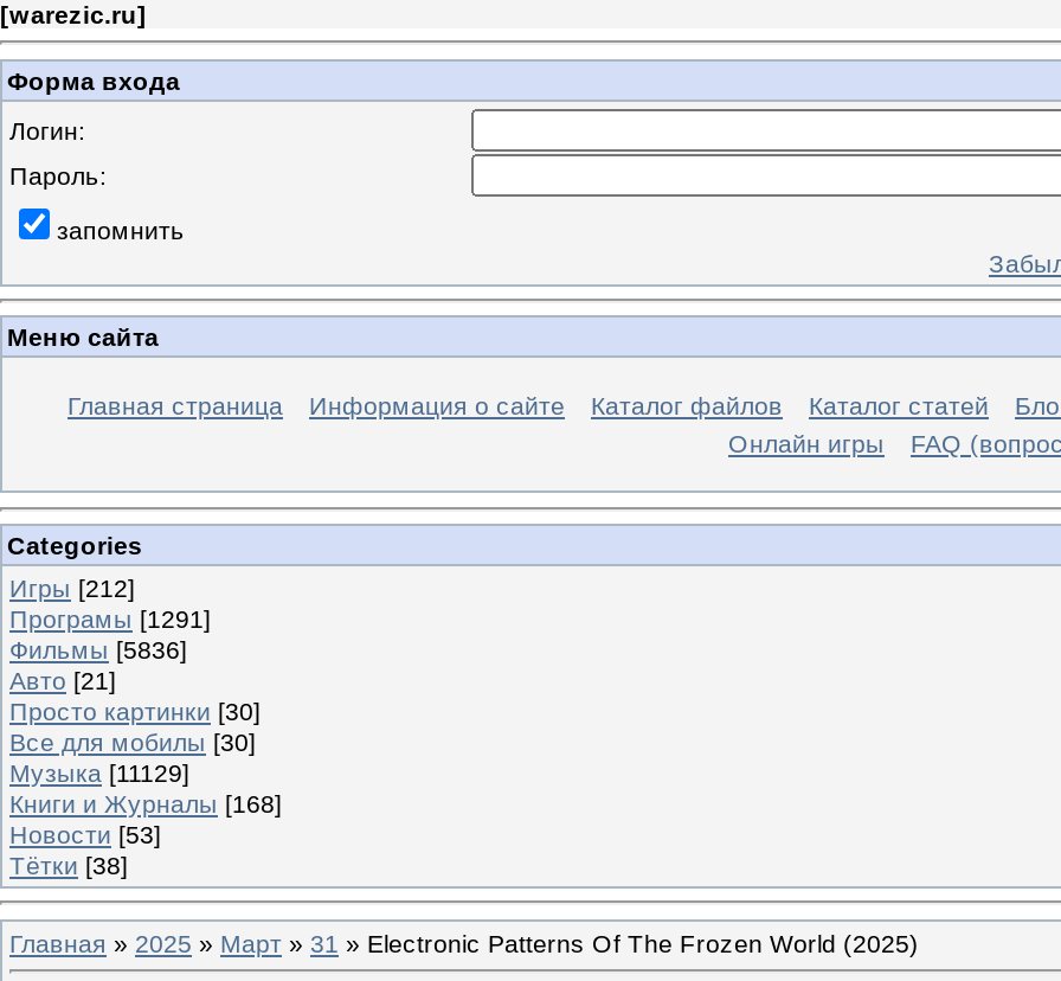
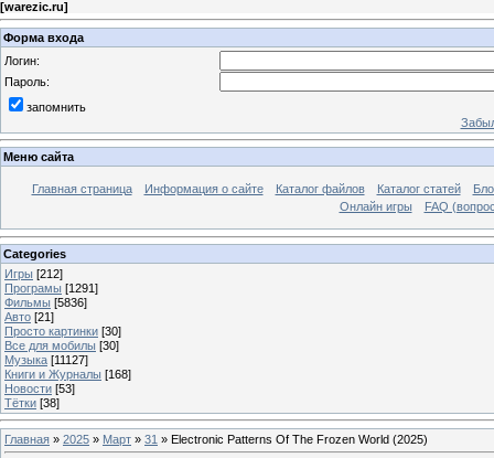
[9,758,189,787] Музыка [11129] -> [4,353,88,366] Музыка [11127]

